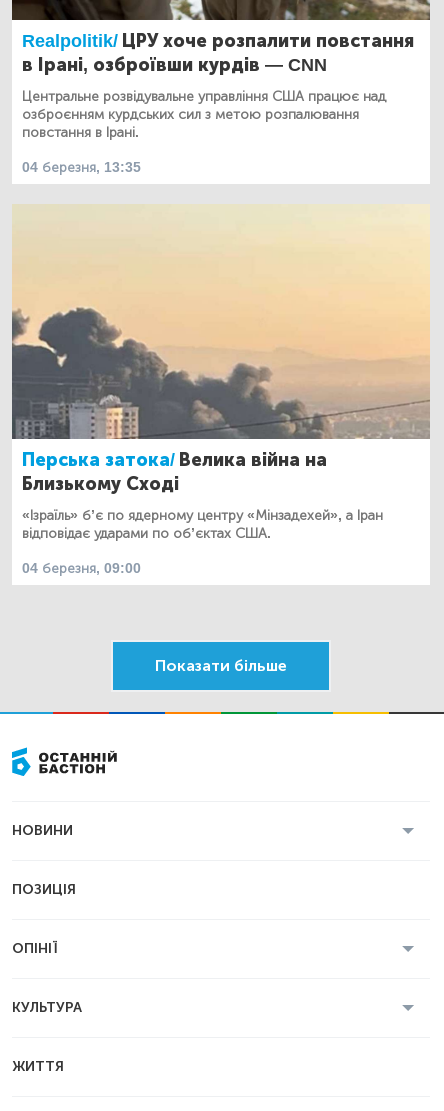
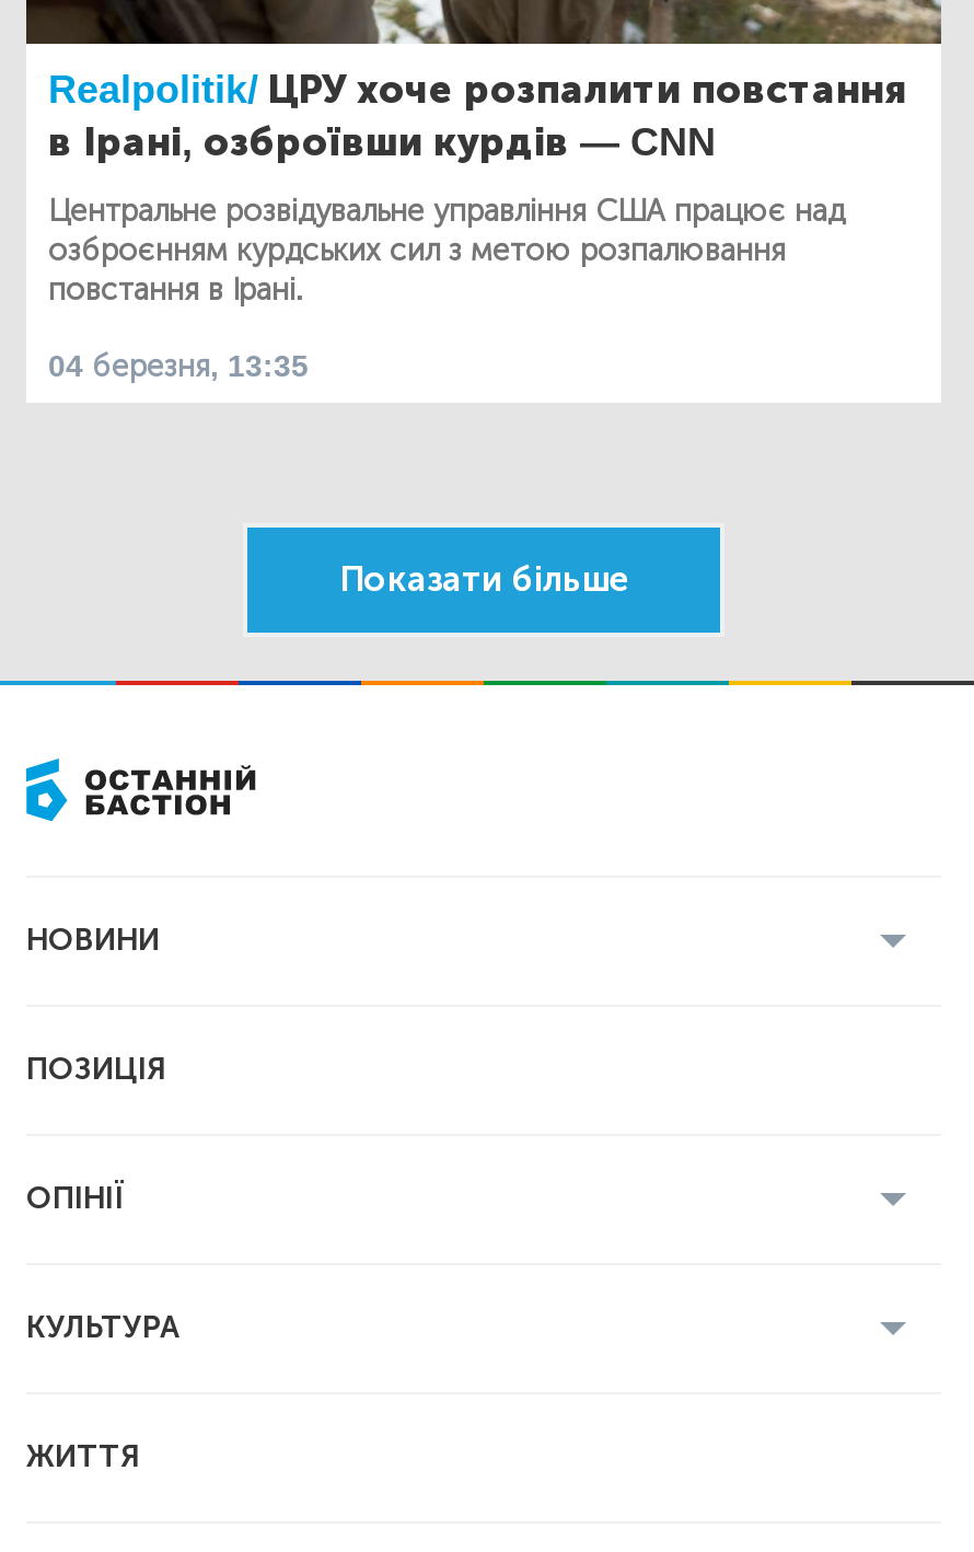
[11,205,431,577] [image] | Перська затока/ Велика війна на | Близькому Сході | «Ізраїль» б’є по ядерному центру «Мінзадехей», а Іран | відповідає ударами по об’єктах США. | 04 березня, 09:00 -> none

